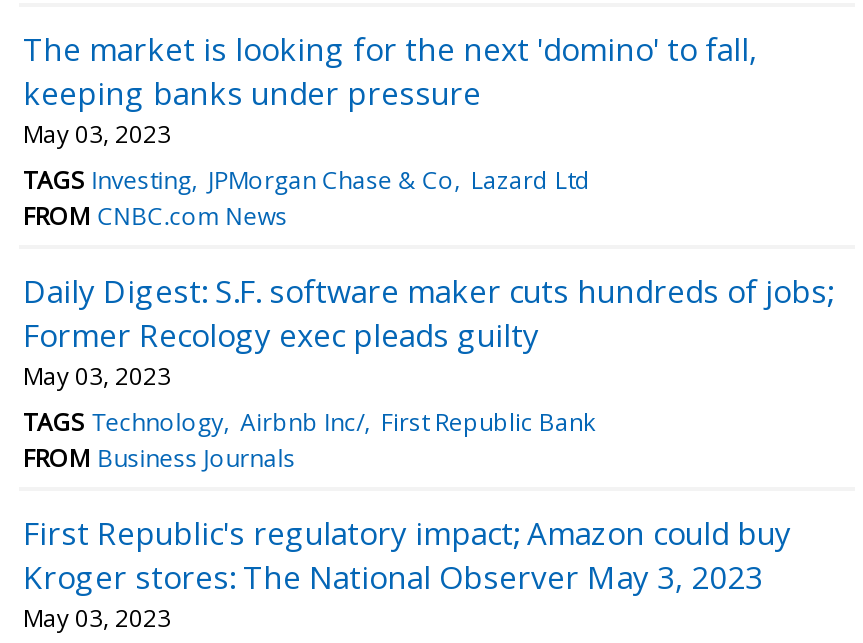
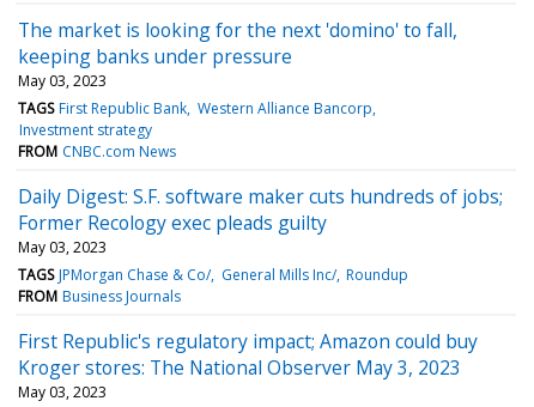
[23,163,591,197] TAGS Investing JPMorgan Chase & Co Lazard Ltd -> [18,98,372,140] TAGS First Republic Bank Western Alliance Bancorp | Investment strategy
[23,405,595,439] TAGS Technology Airbnb Inc/ First Republic Bank -> [18,264,408,285] TAGS JPMorgan Chase & Co/ General Mills Inc/ Roundup

